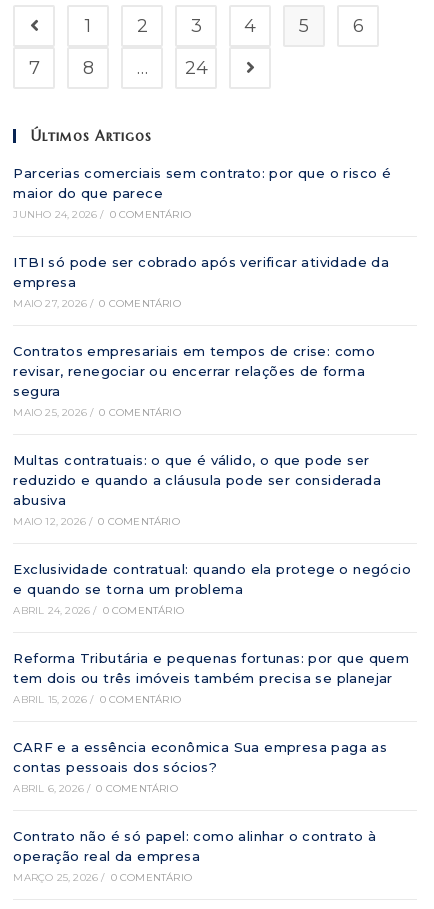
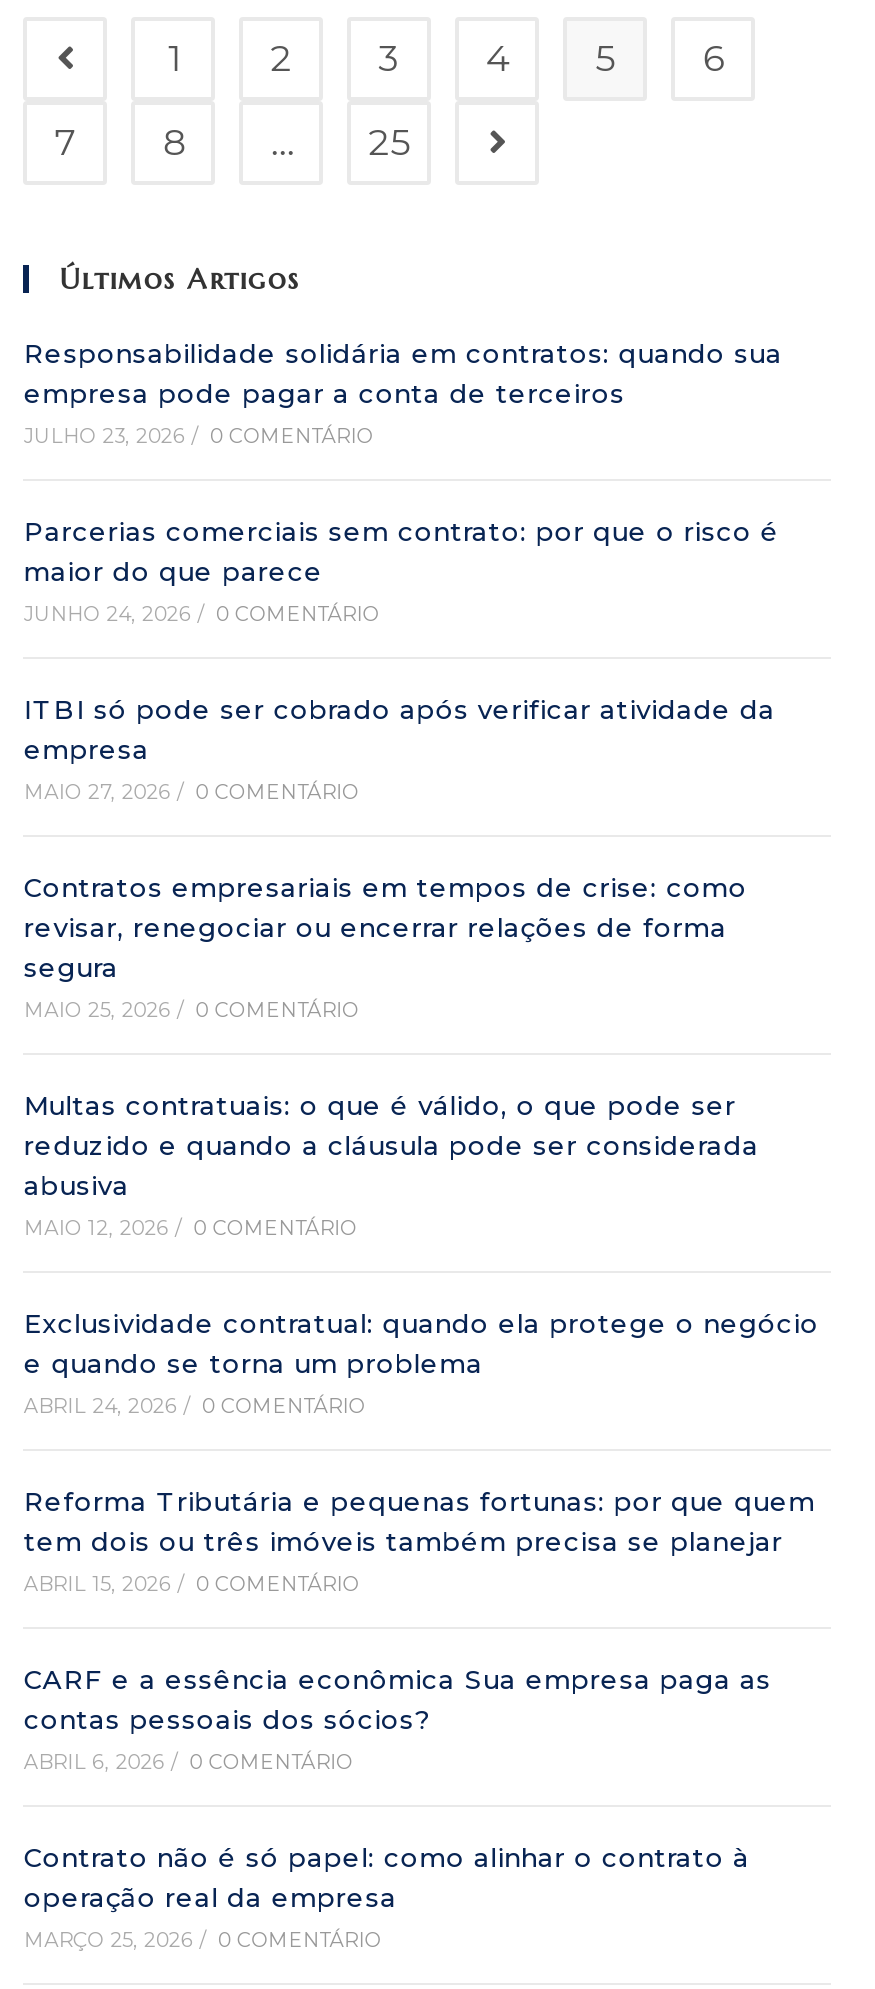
[185,57,208,79] 24 -> [369,121,411,165] 25
none -> [24,337,783,449] Responsabilidade solidária em contratos: quando sua | empresa pode pagar a conta de terceiros | JULHO 23, 2026 / 0 COMENTÁRIO

